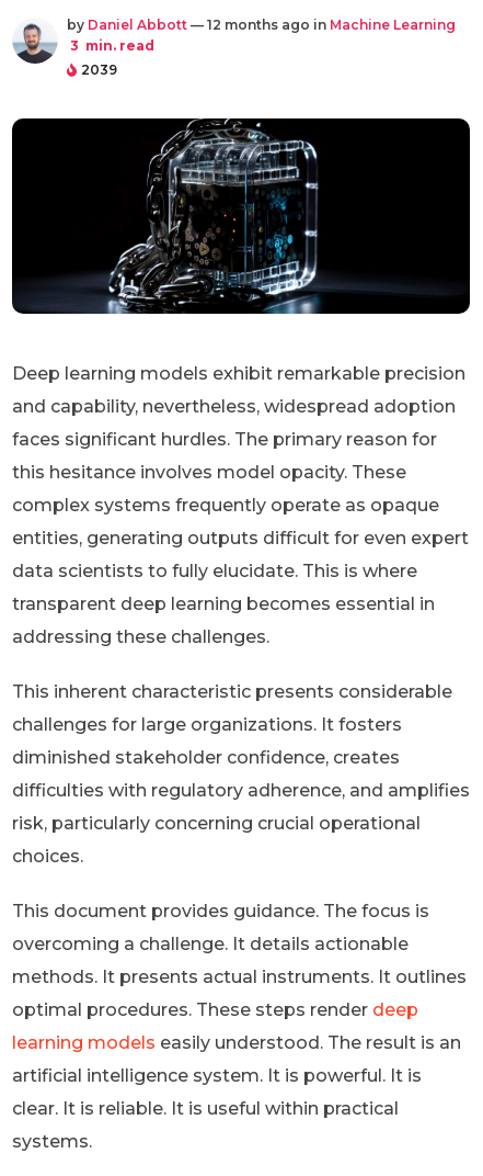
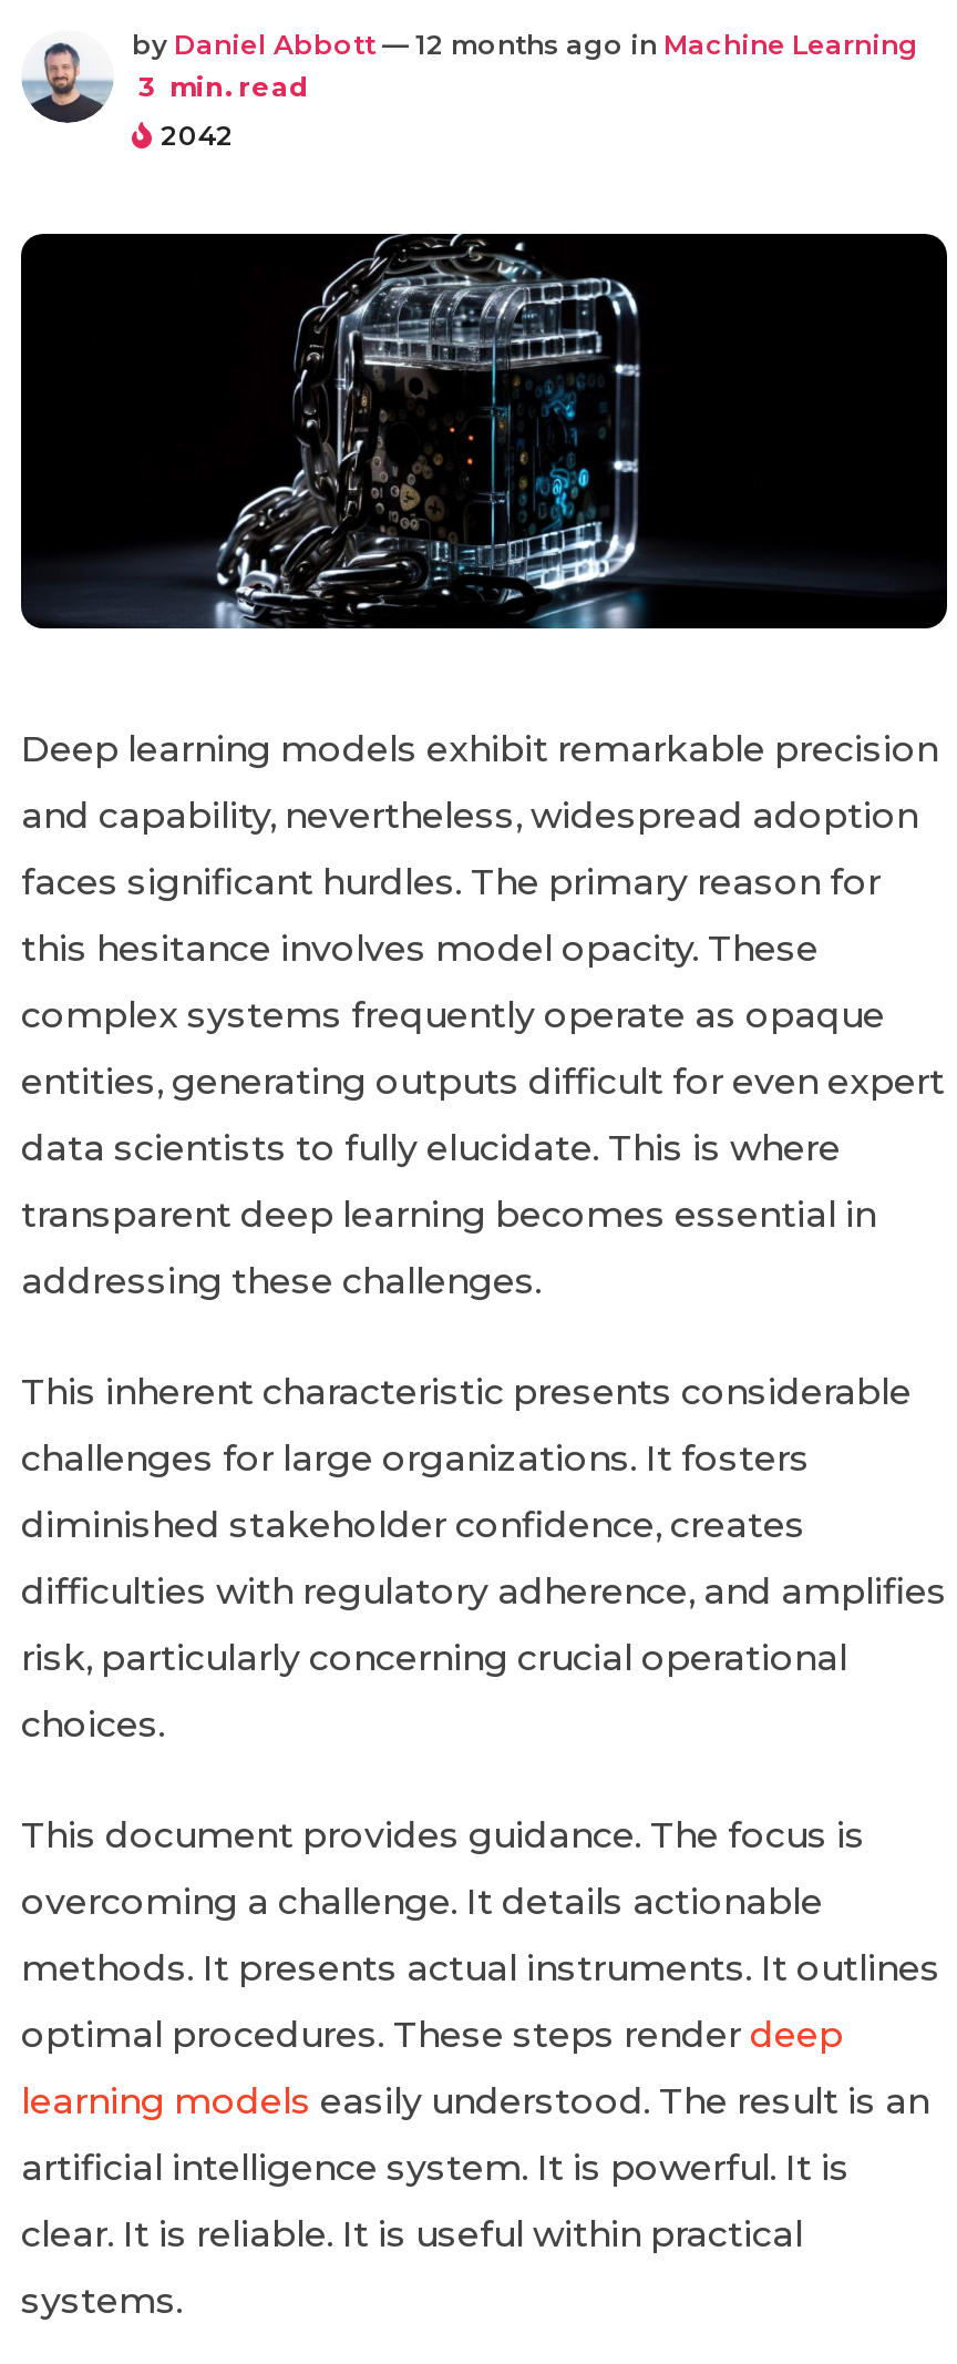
[81,61,117,78] 2039 -> [161,119,234,152] 2042

